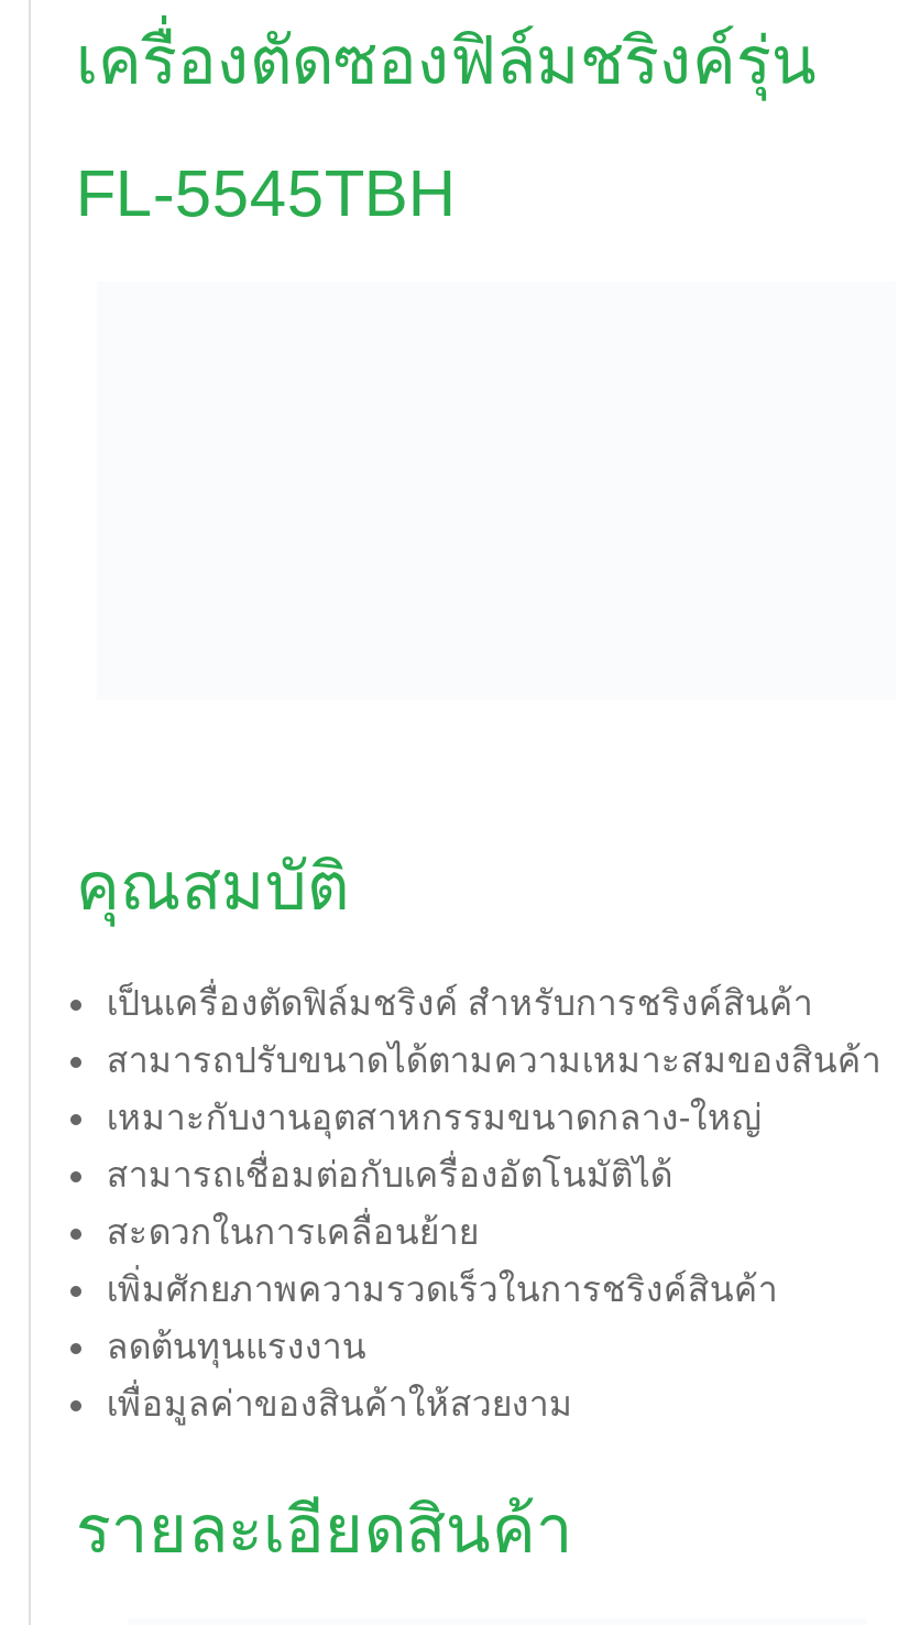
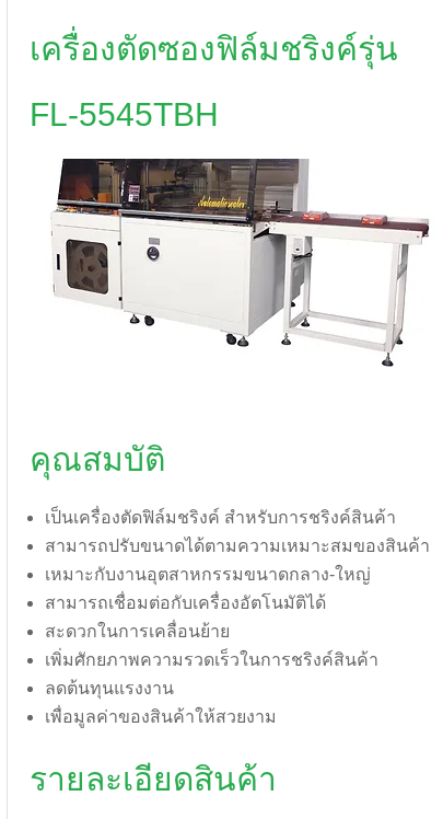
none -> [50,158,430,368] [image]

